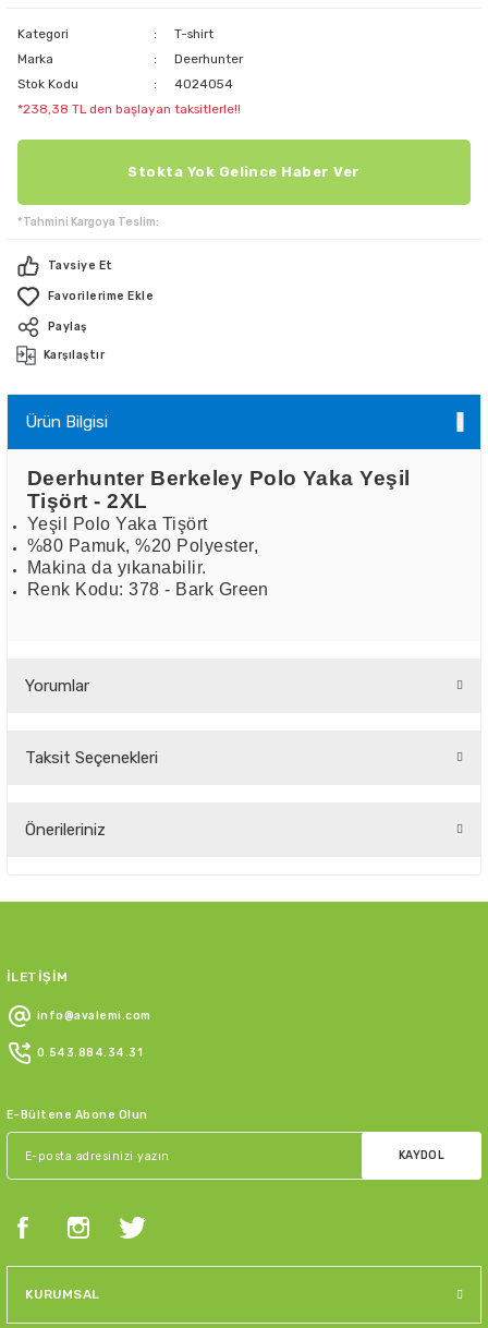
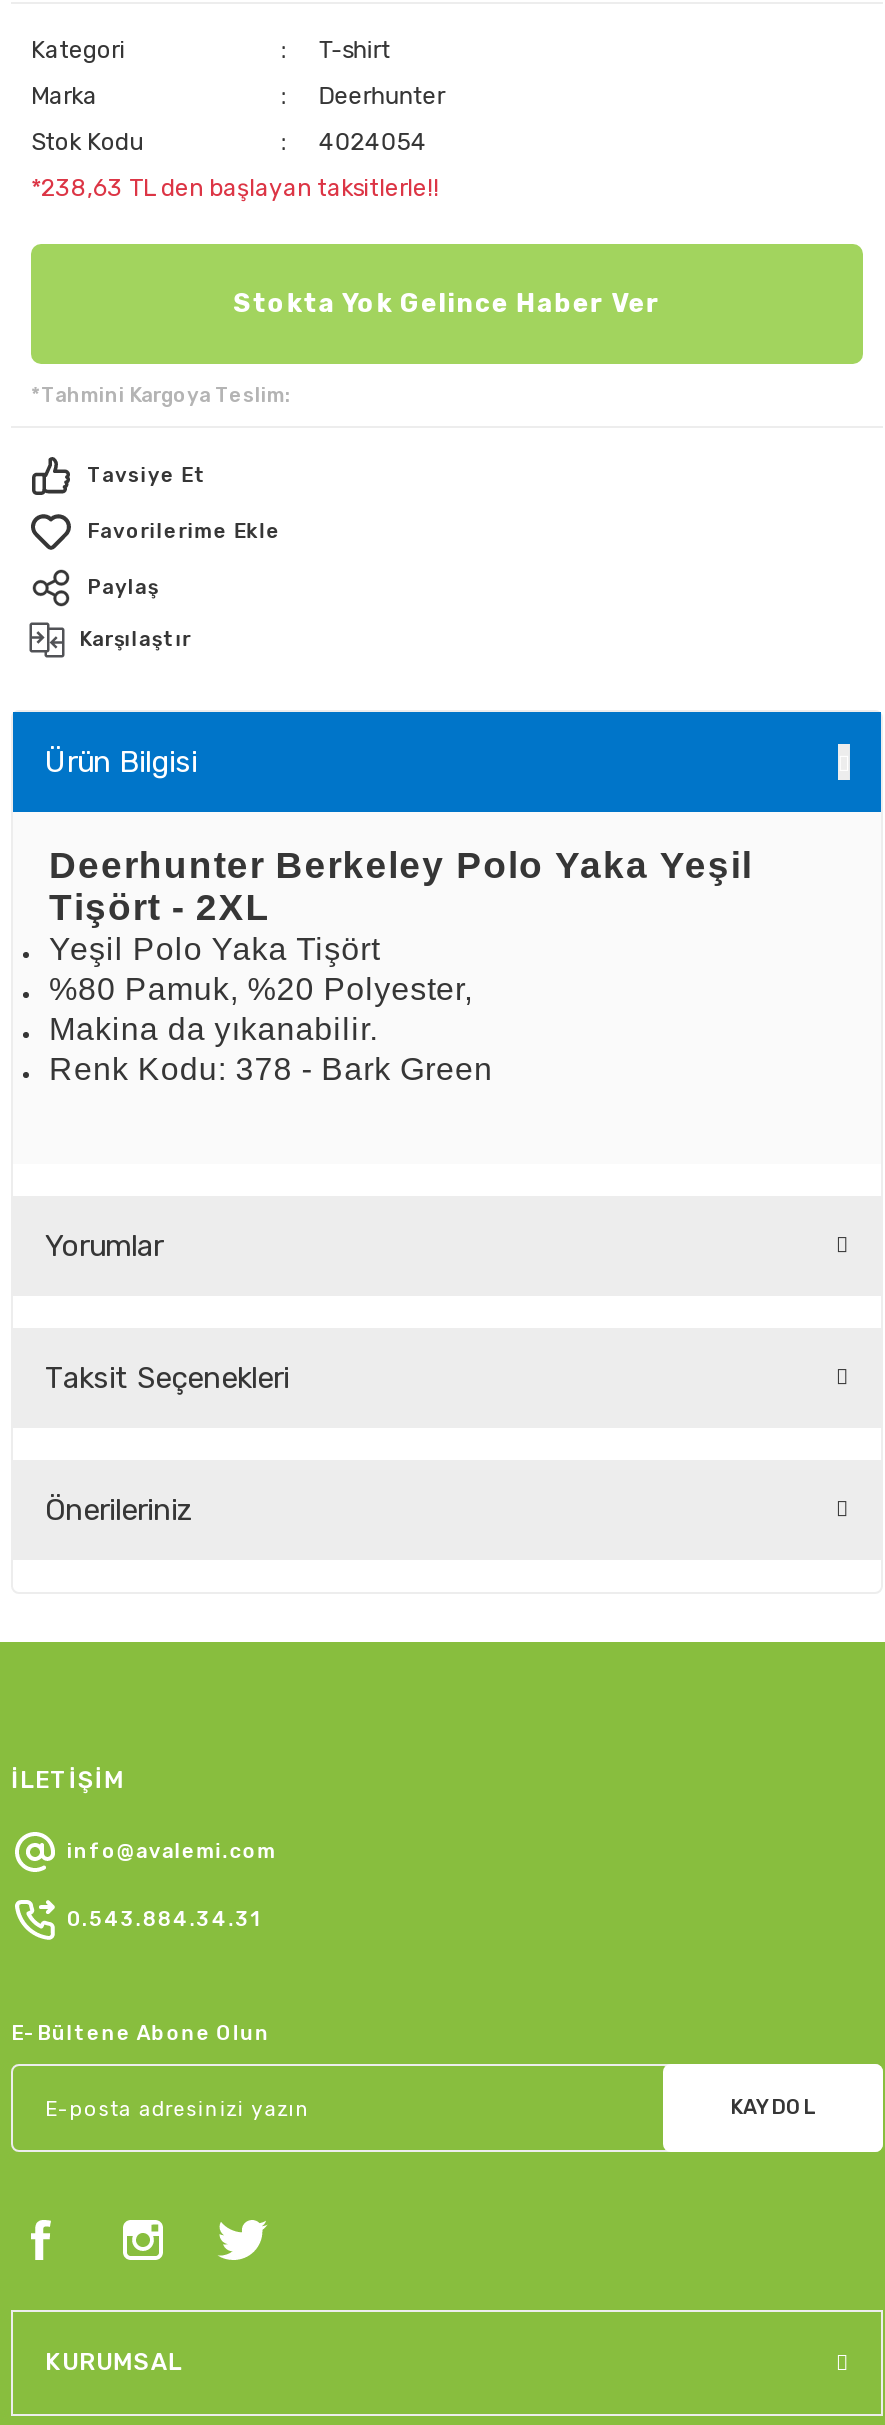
[17,101,241,117] *238,38 TL den başlayan taksitlerle!! -> [31,174,439,202] *238,63 TL den başlayan taksitlerle!!

